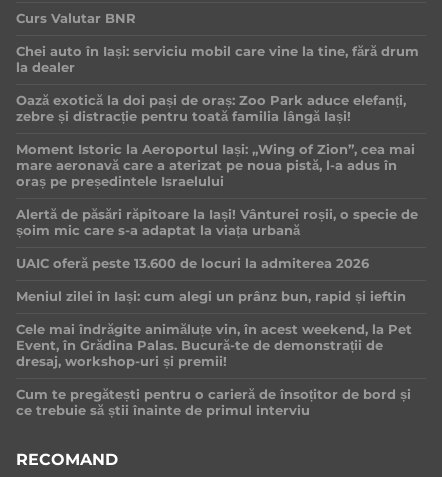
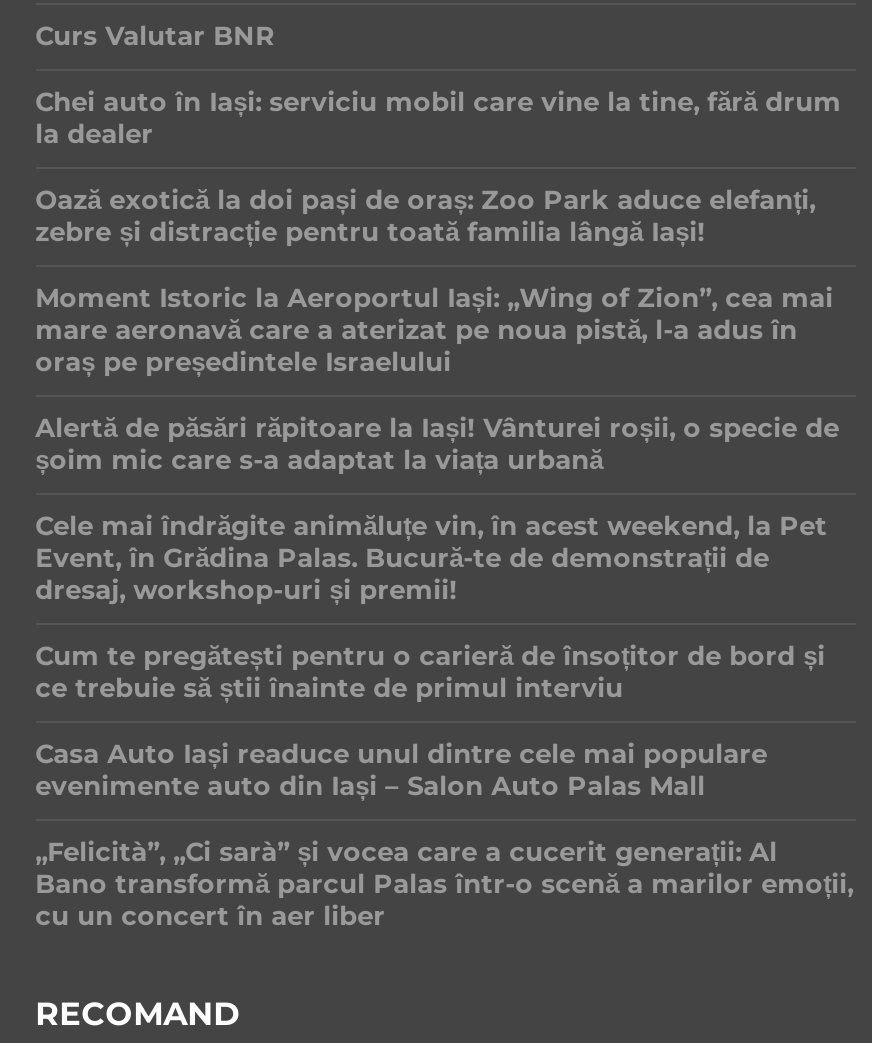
[16,256,406,304] UAIC oferă peste 13.600 de locuri la admiterea 2026 | Meniul zilei în Iași: cum alegi un prânz bun, rapid și ieftin -> none
moved [16,322,412,418] -> [35,511,827,703]: Cele mai îndrăgite animăluțe vin, în acest weekend, la Pet | Event, în Grădina Palas. Bucură-te de demonstrații de | dresaj, workshop-uri și premii! | Cum te pregătești pentru o carieră de însoțitor de bord și | ce trebuie să știi înainte de primul interviu
none -> [35,739,853,931] Casa Auto Iași readuce unul dintre cele mai populare | evenimente auto din Iași – Salon Auto Palas Mall | „Felicità”, „Ci sarà” și vocea care a cucerit generații: Al | Bano transformă parcul Palas într-o scenă a marilor emoții, | cu un concert în aer liber

